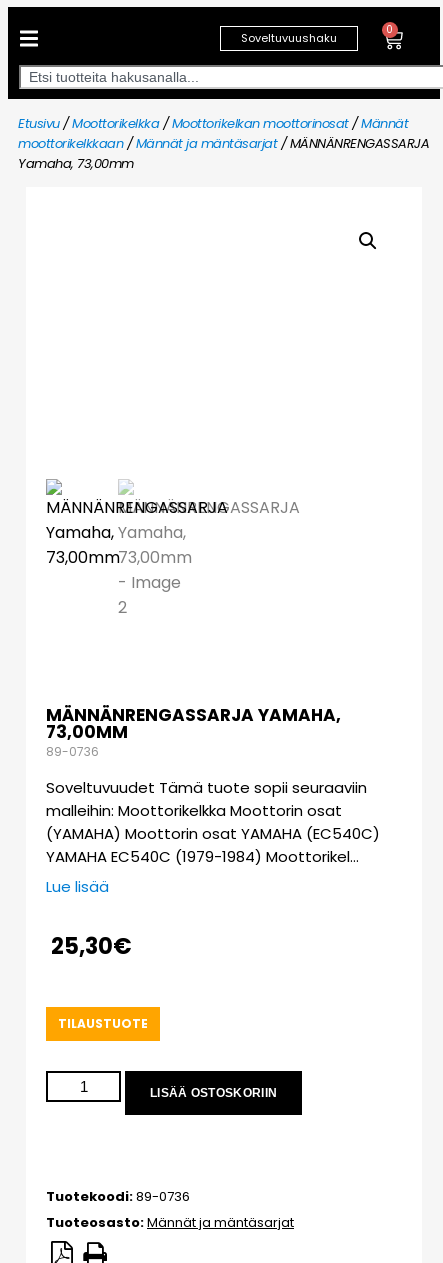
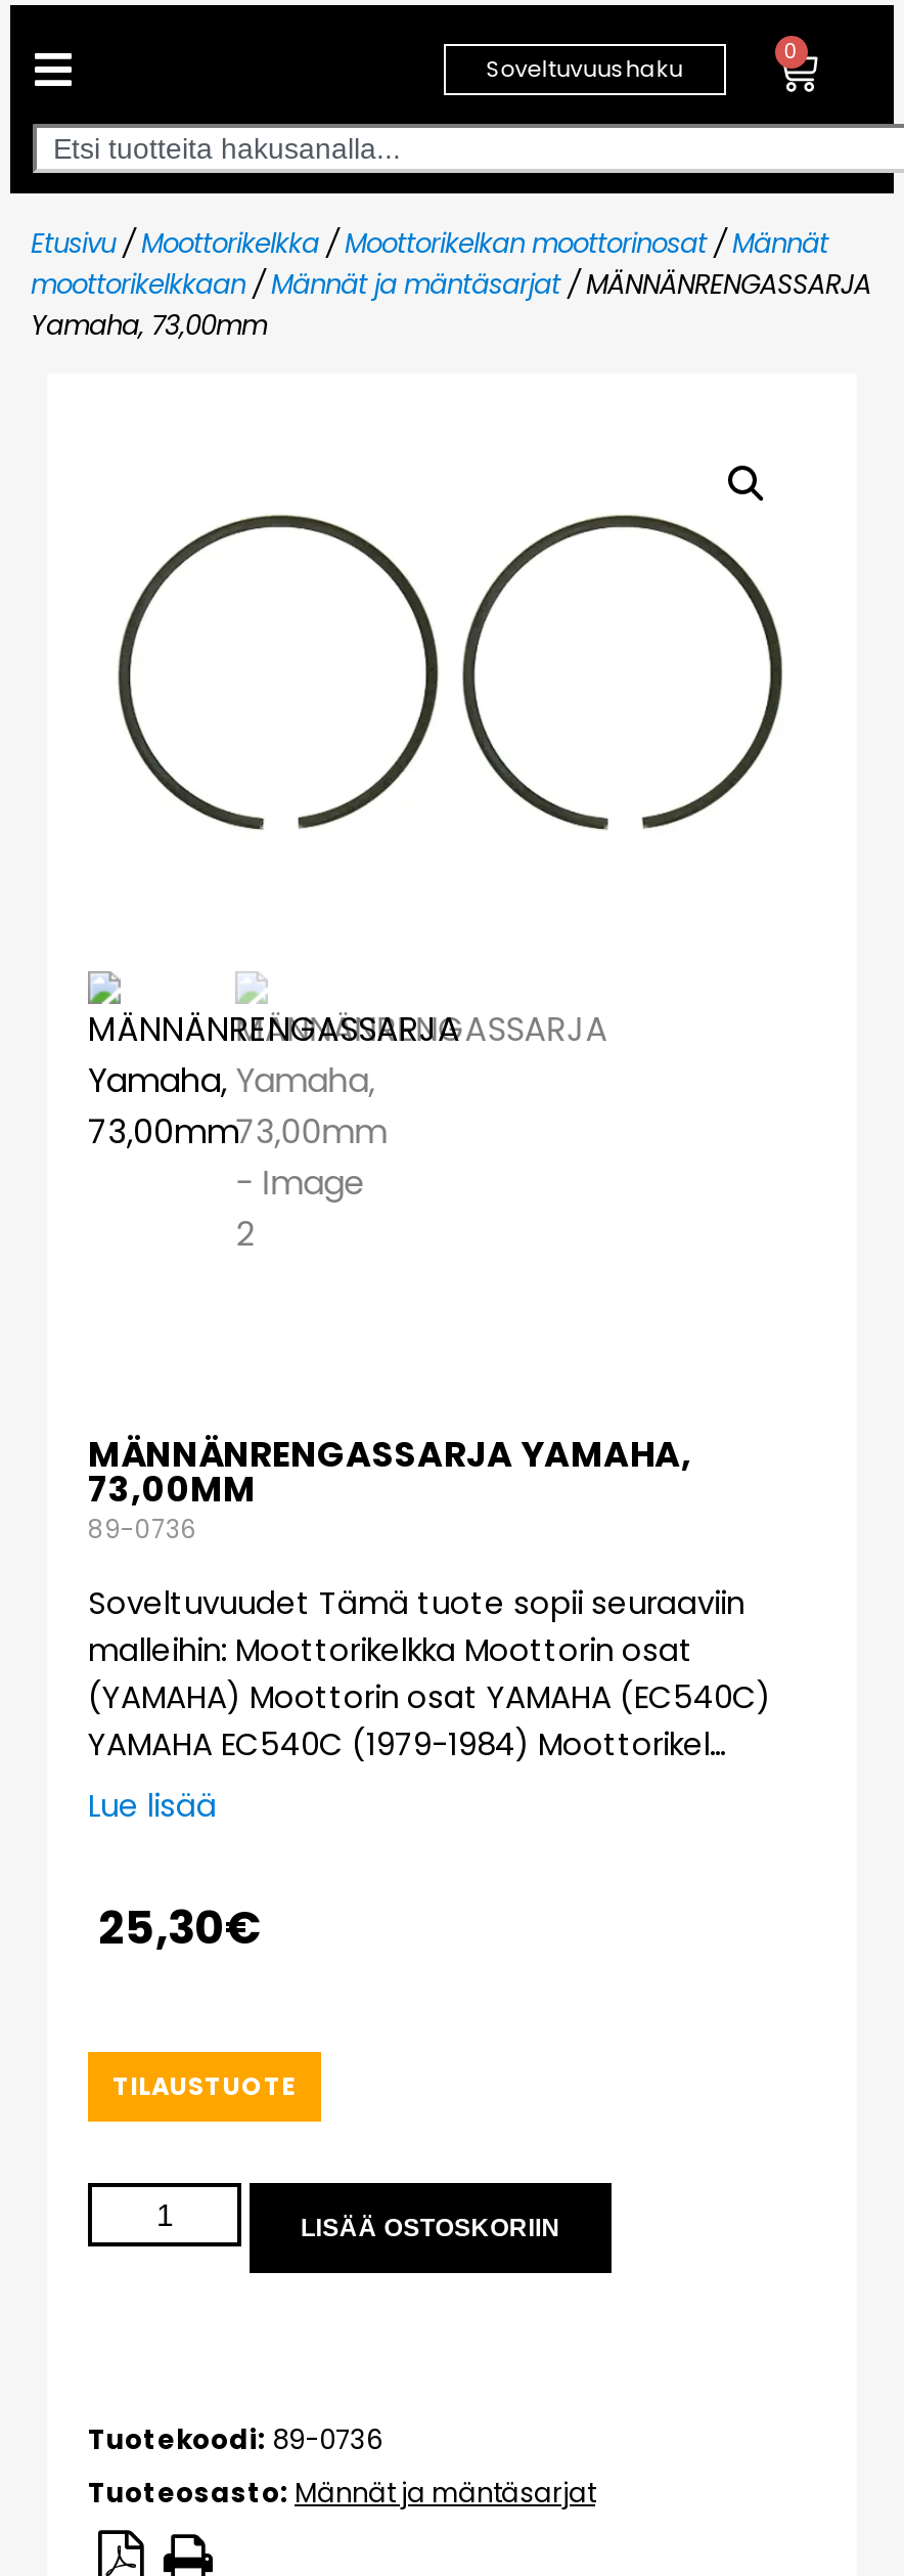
none -> [117,513,440,832] [image]
none -> [460,513,783,832] [image]

